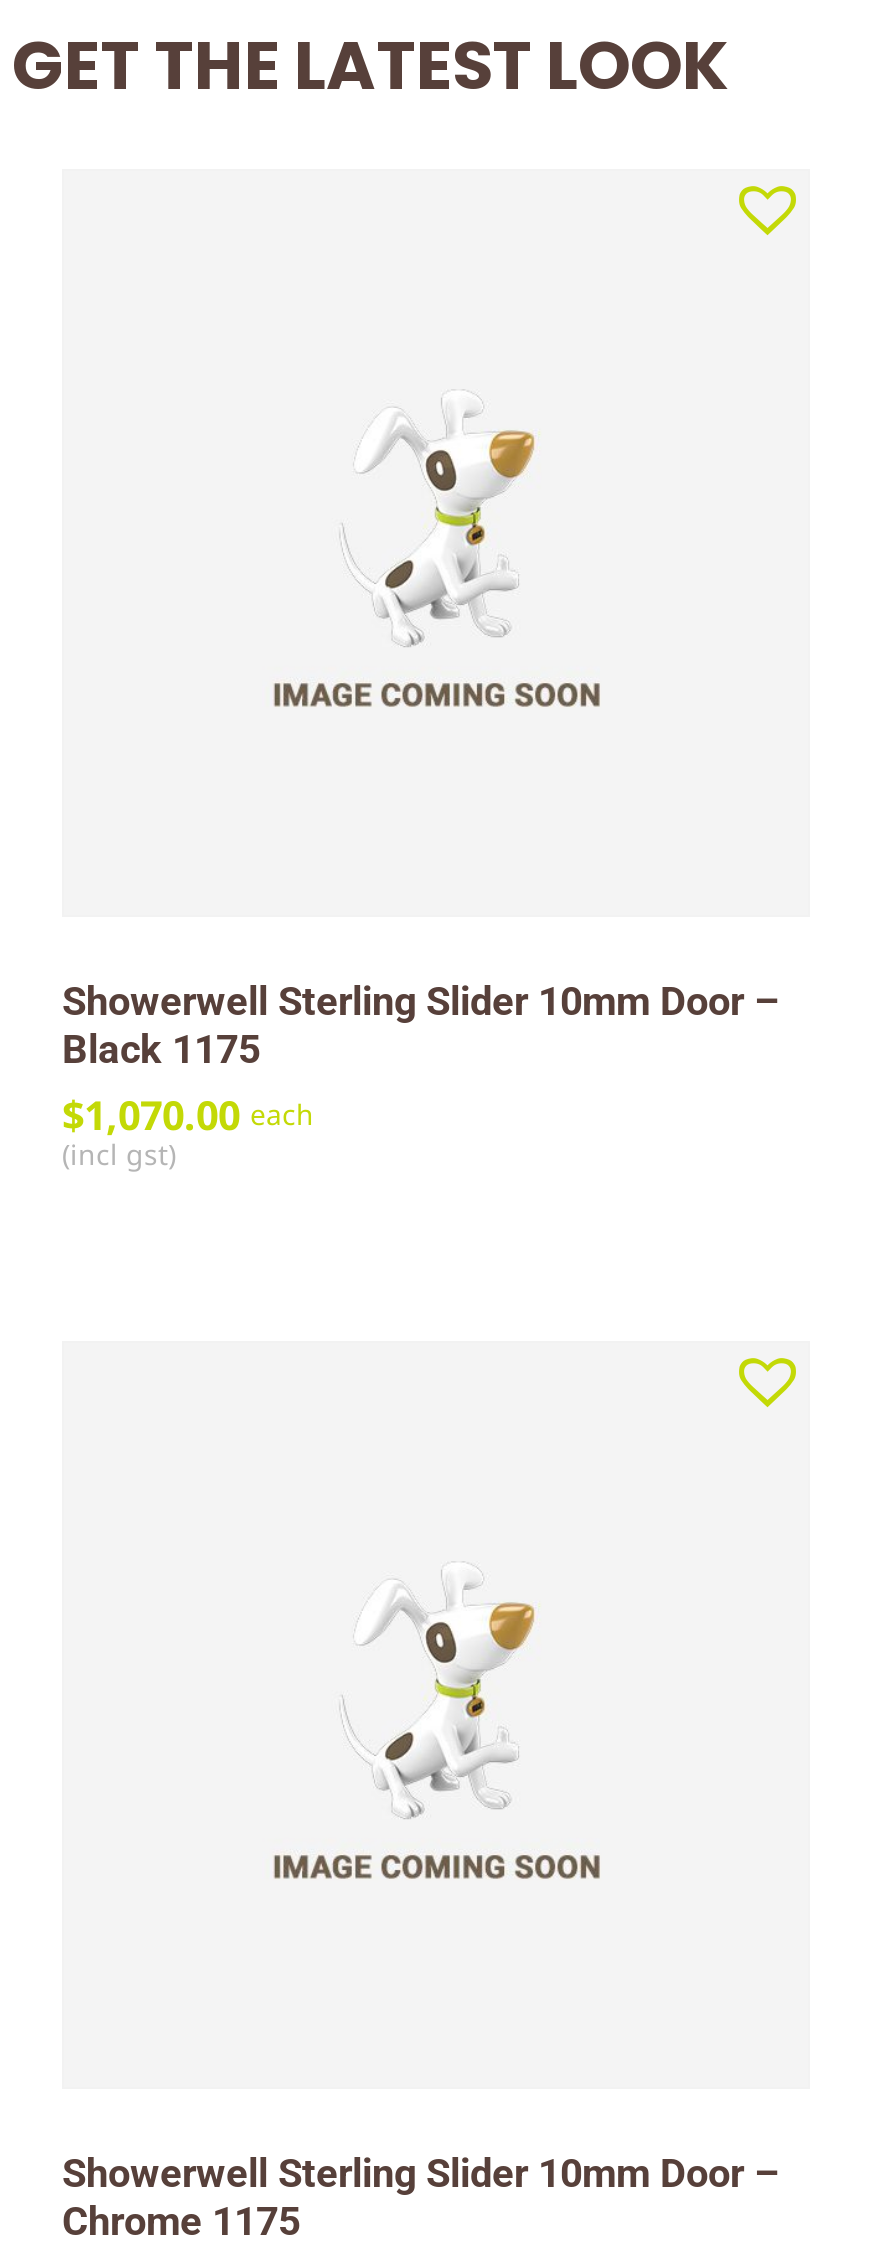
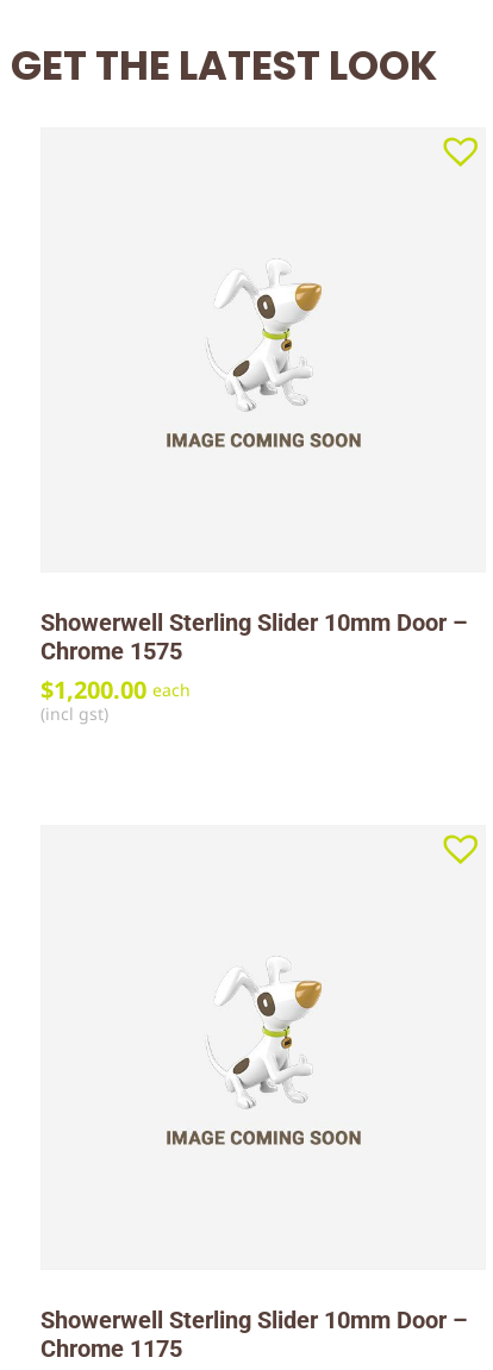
[62,1025,314,1142] Black 1175 | $1,070.00 each -> [40,637,191,706] Chrome 1575 | $1,200.00 each

